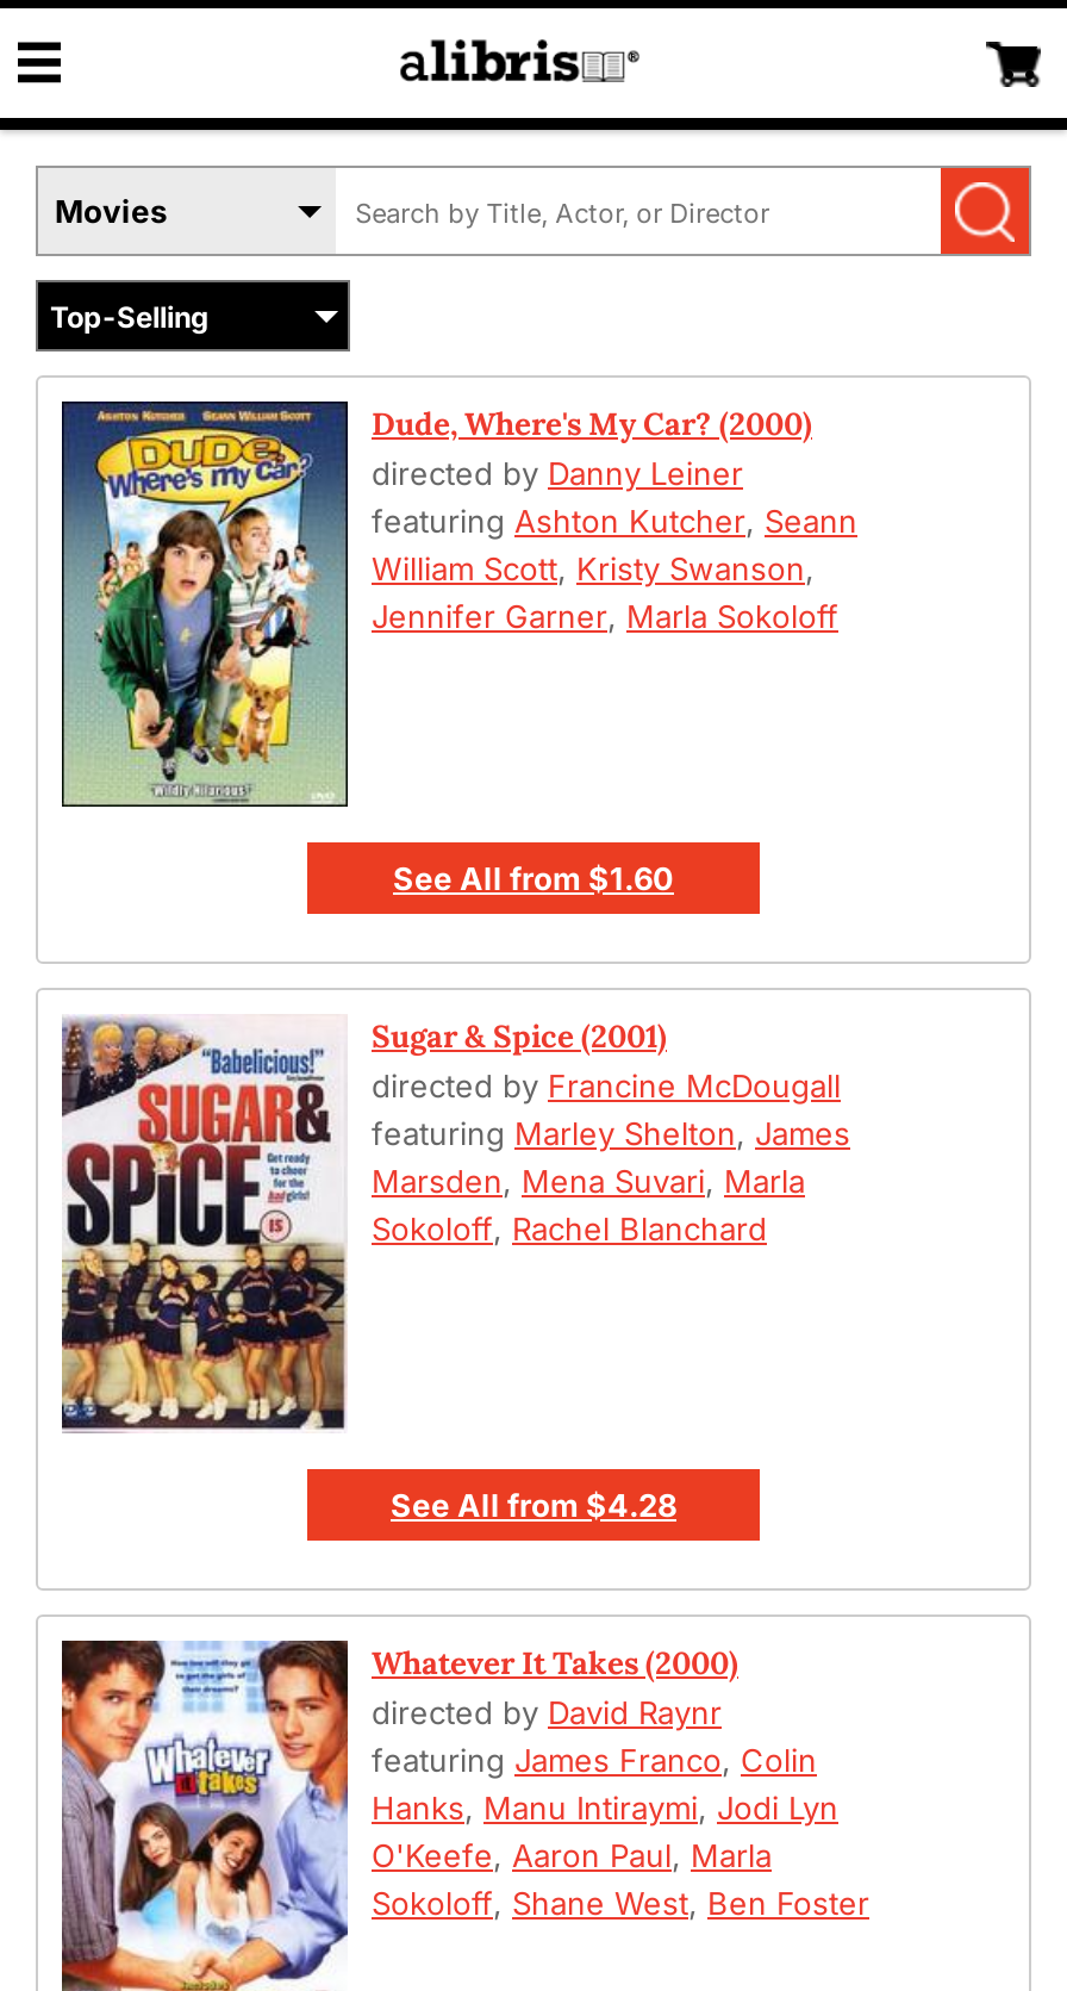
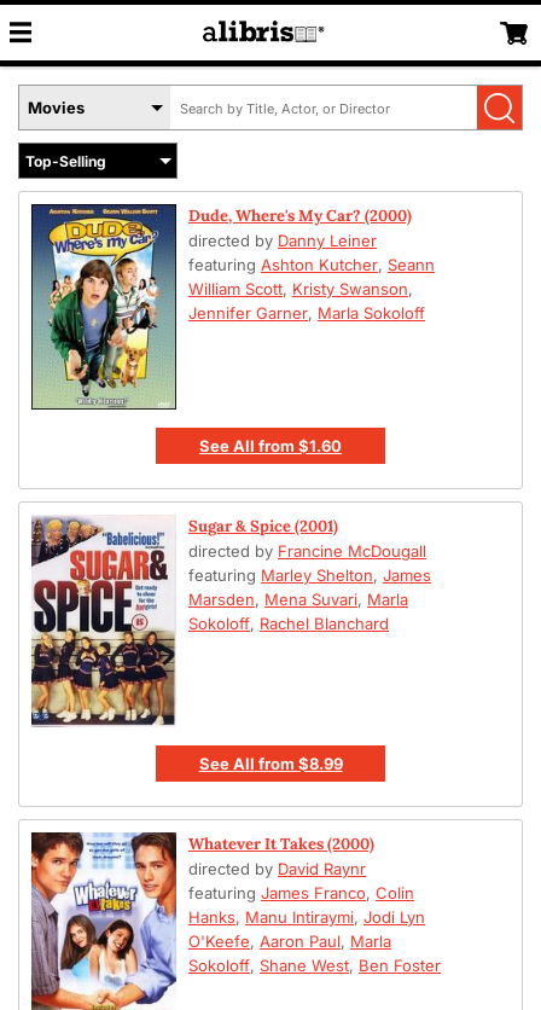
[391,1485,676,1523] See All from $4.28 -> [199,753,342,773] See All from $8.99

